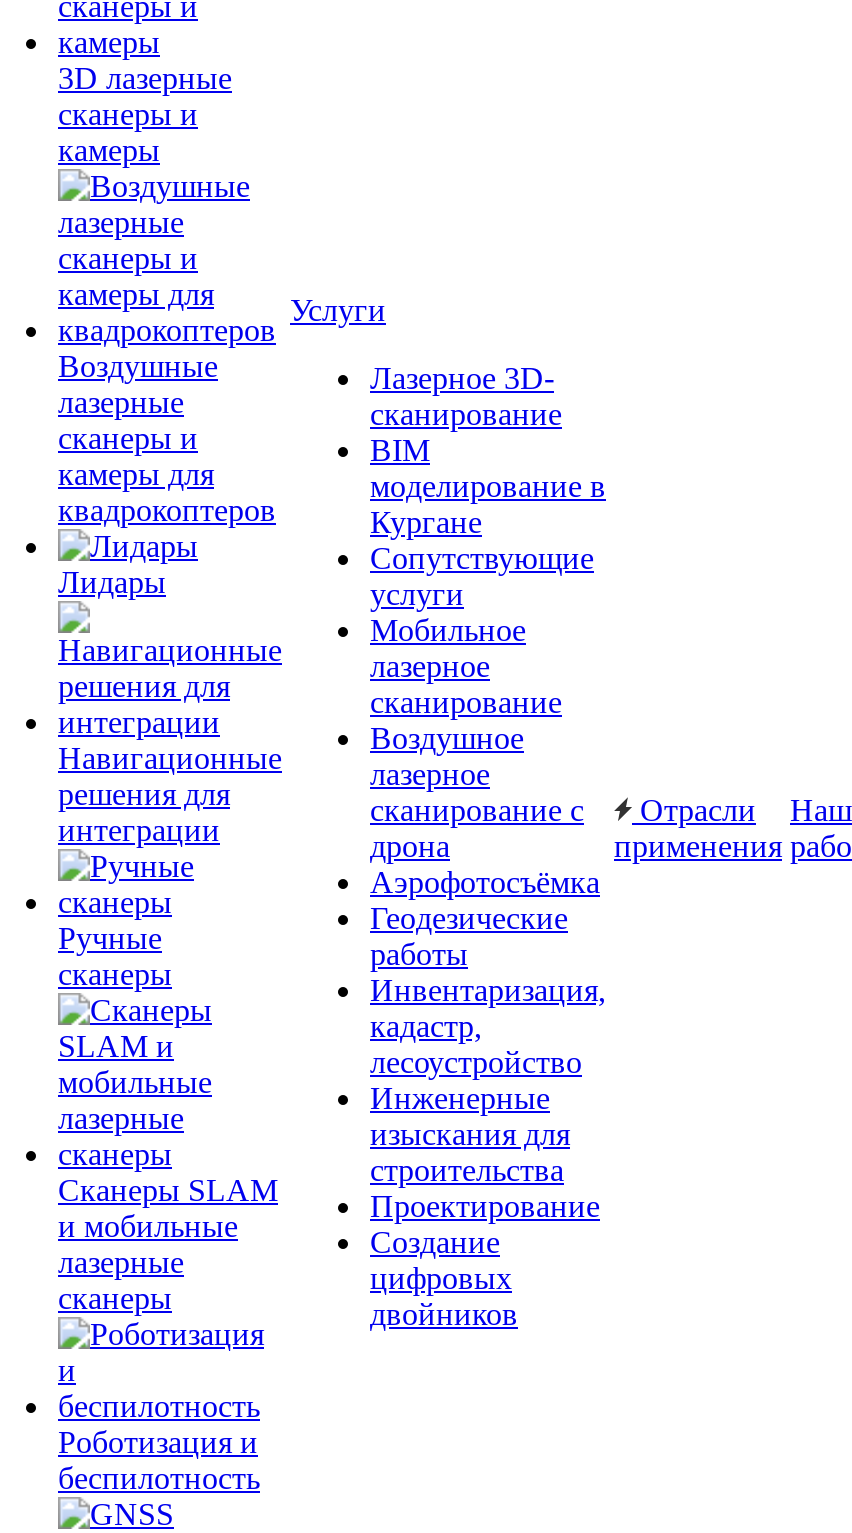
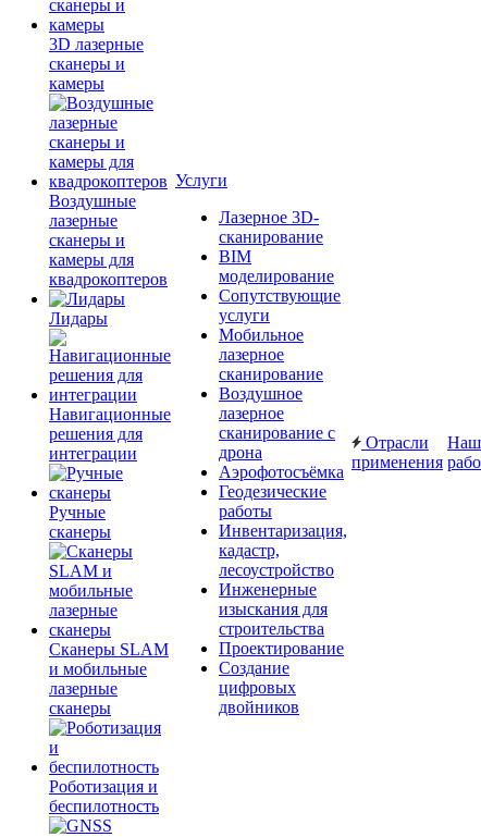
[370,469,606,539] моделирование в | Кургане -> [219,267,334,285] моделирование

